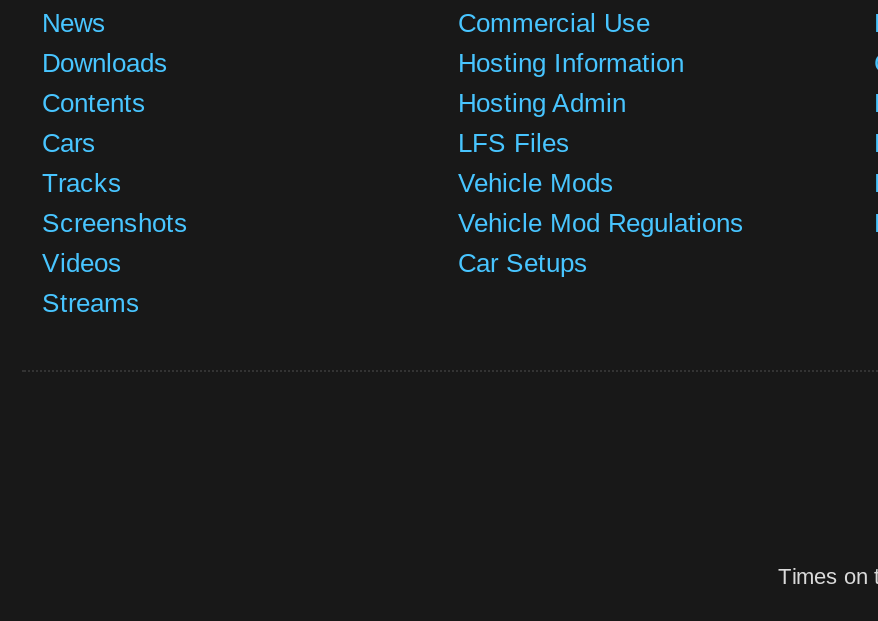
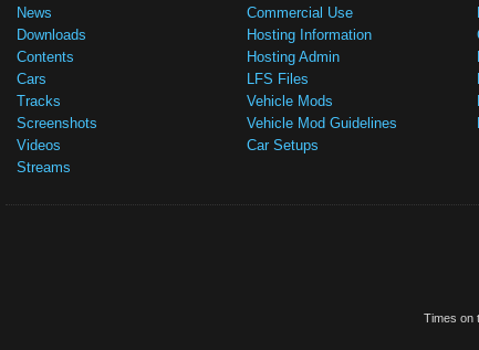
[458,208,744,238] Vehicle Mod Regulations -> [247,115,397,131] Vehicle Mod Guidelines

